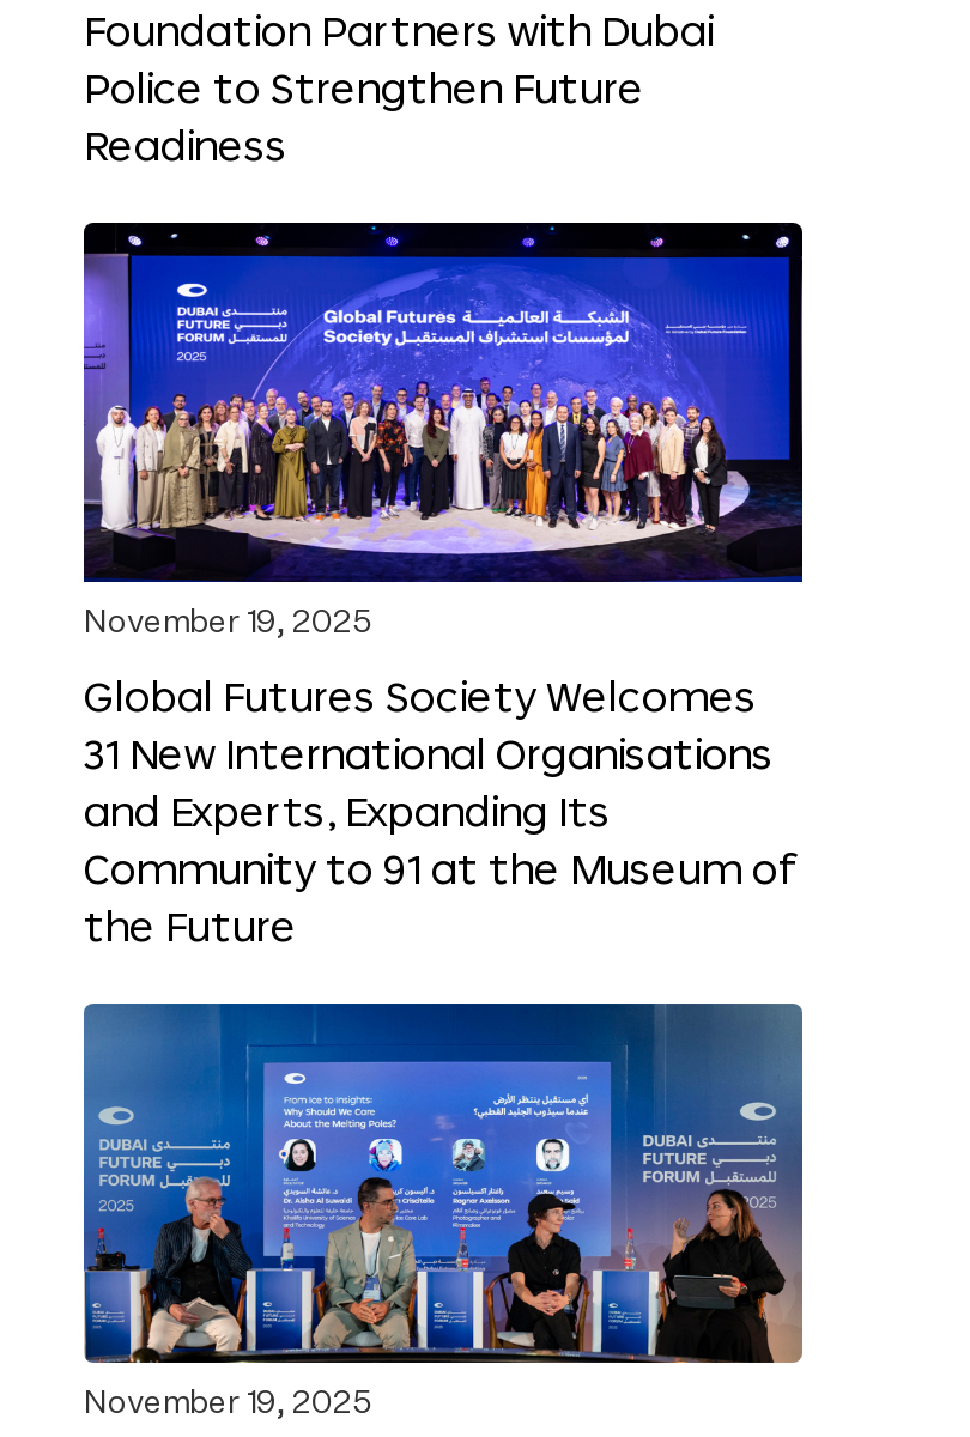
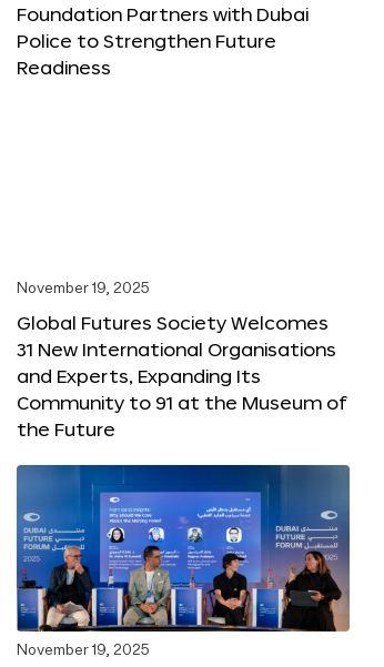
[81,220,805,584] [image] -> none

